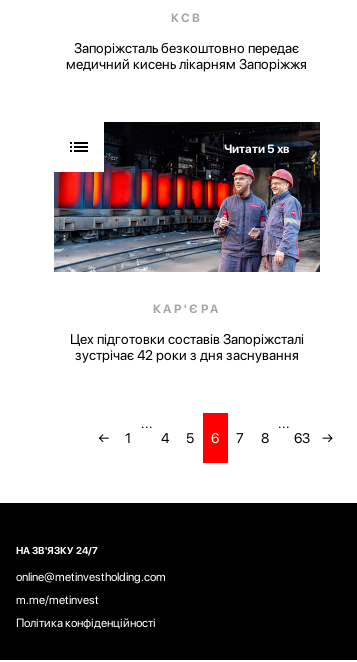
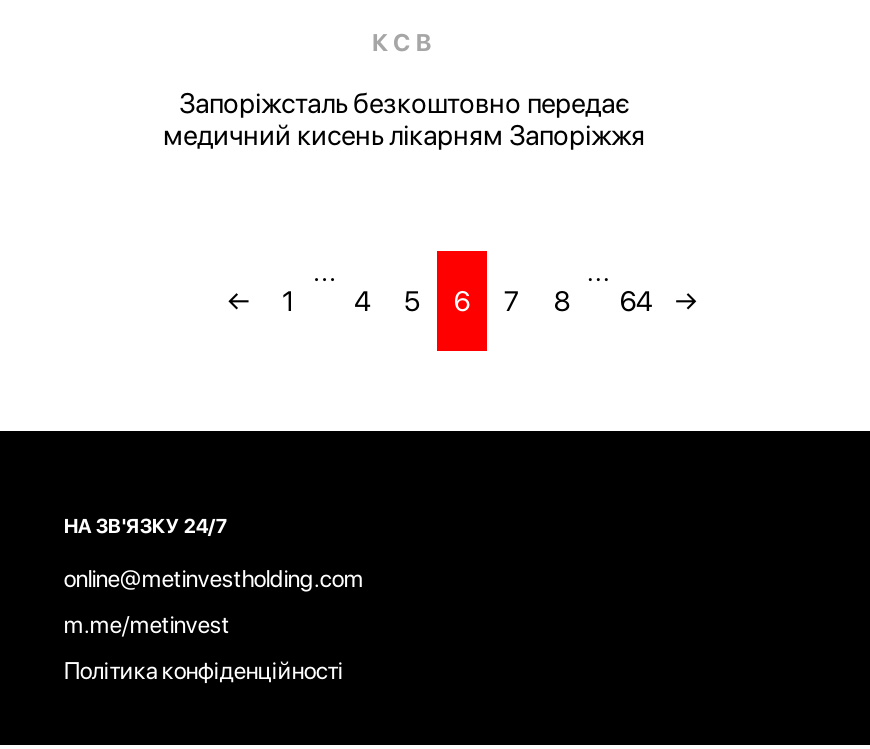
[53,121,321,273] [image] | Читати 5 хв -> none
[70,302,304,363] КАР'ЄРА | Цех підготовки составів Запоріжсталі | зустрічає 42 роки з дня заснування -> none
[294,429,310,445] 63 -> [620,284,652,316] 64

